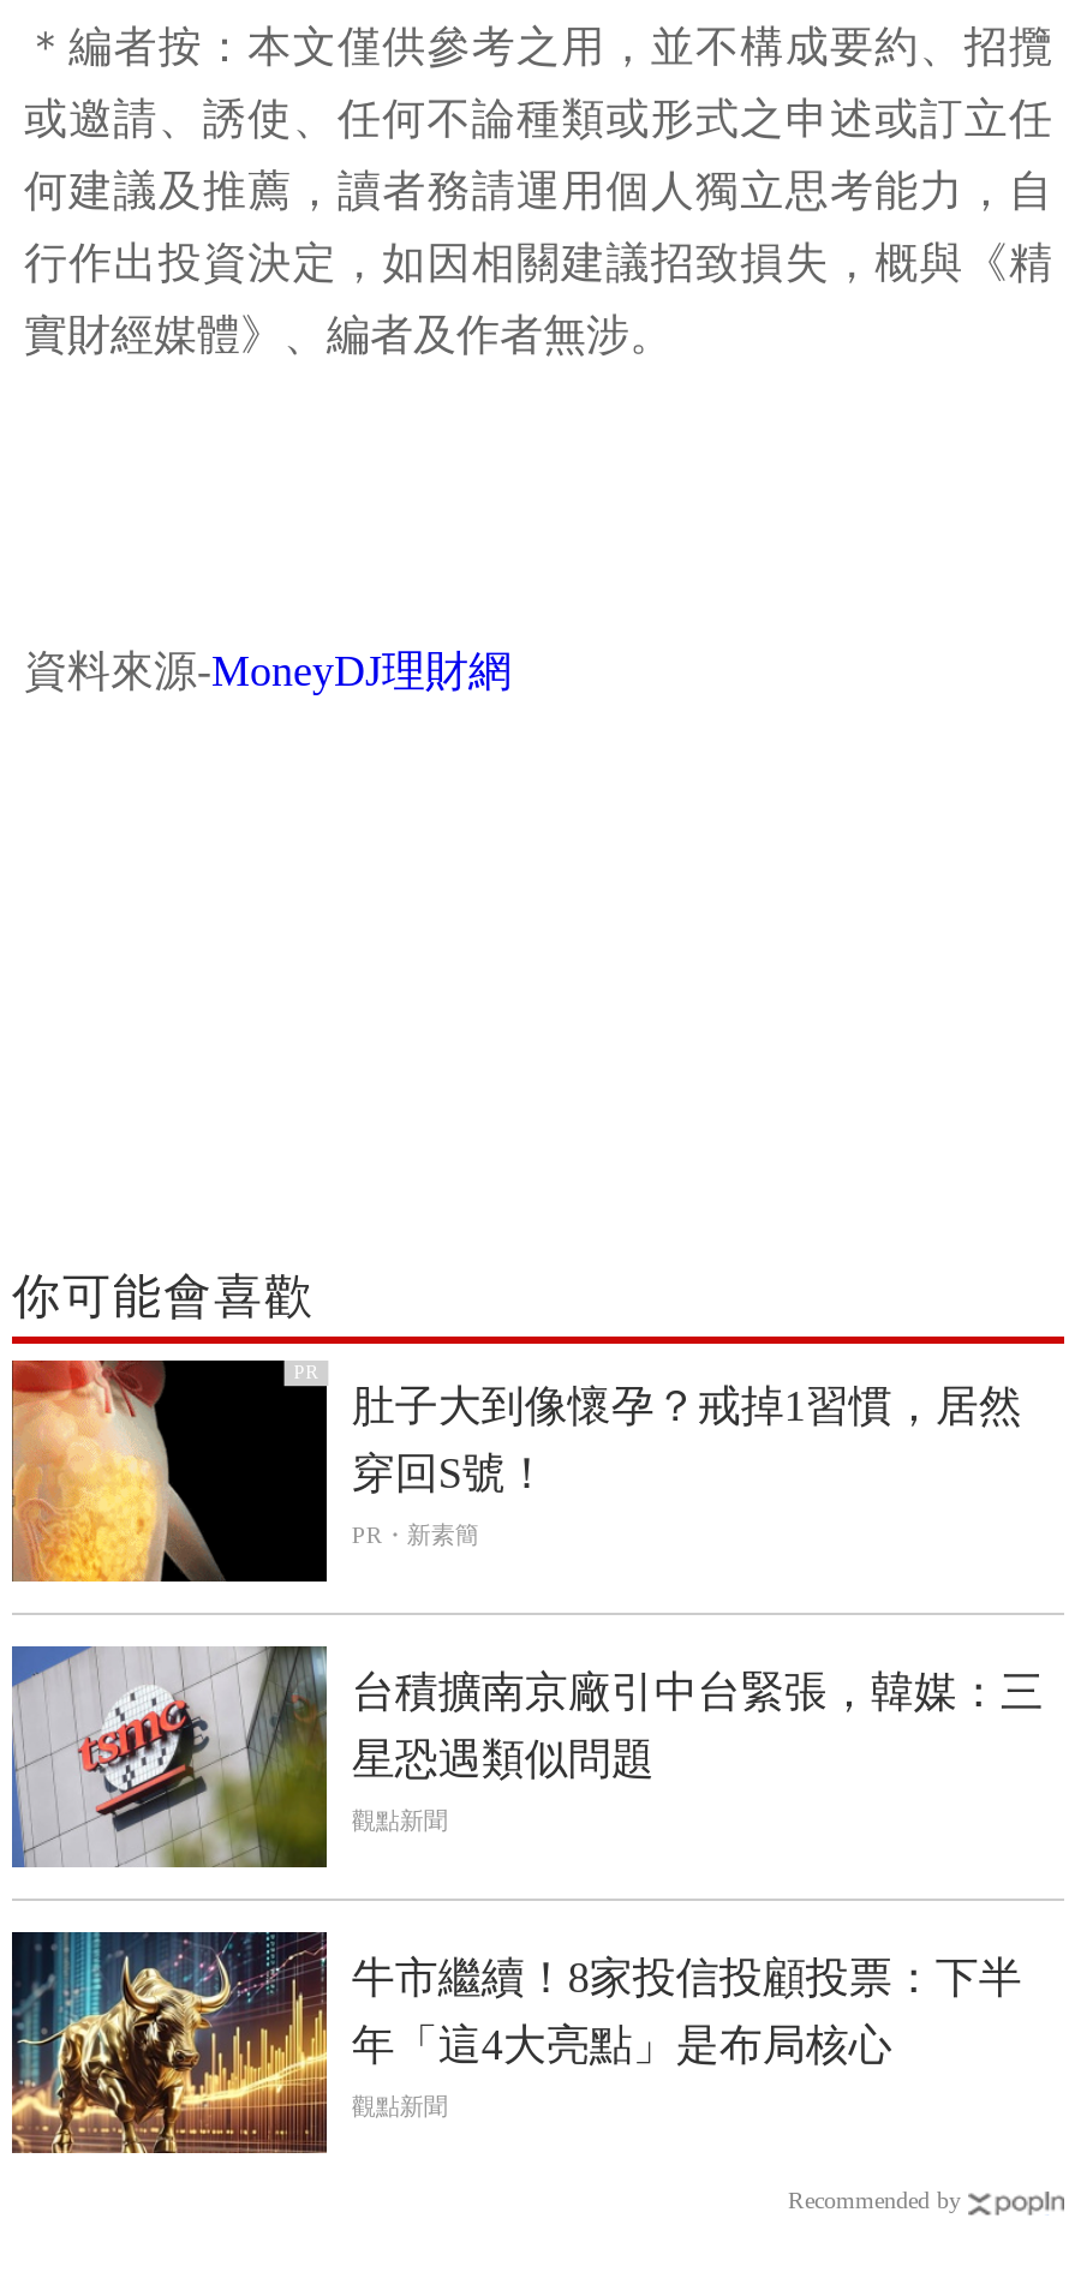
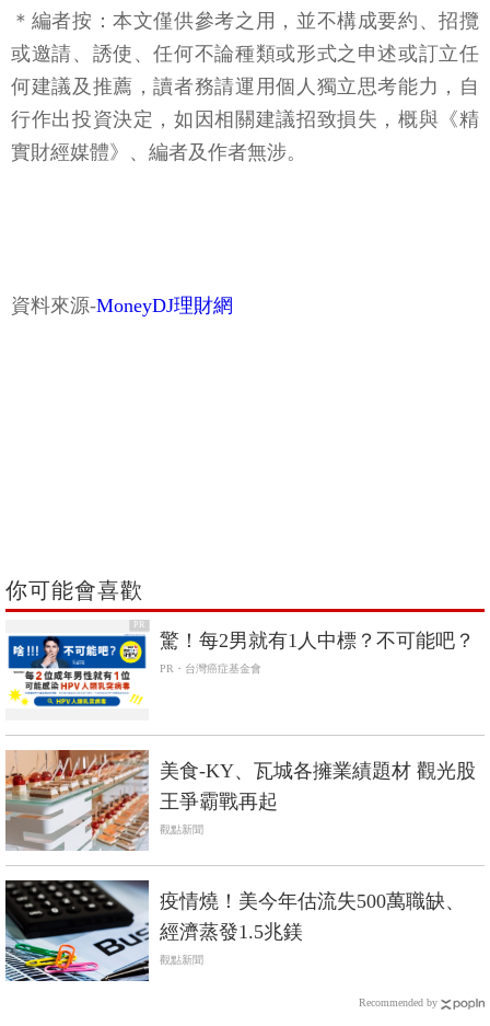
[10,1358,1022,1584] [image] | 肚子大到像懷孕？戒掉1習慣，居然 | 穿回S號！ -> [5,620,475,720] [image] | 驚！每2男就有1人中標？不可能吧？
[352,1522,479,1548] PR・新素簡 -> [160,663,262,675] PR・台灣癌症基金會
[10,1644,1044,1870] [image] | 台積擴南京廠引中台緊張，韓媒：三 | 星恐遇類似問題 -> [4,749,476,851] [image] | 美食-KY、瓦城各擁業績題材 觀光股 | 王爭霸戰再起
[10,1930,1022,2156] [image] | 牛市繼續！8家投信投顧投票：下半 | 年「這4大亮點」是布局核心 -> [4,879,465,982] [image] | 疫情燒！美今年估流失500萬職缺、 | 經濟蒸發1.5兆鎂

